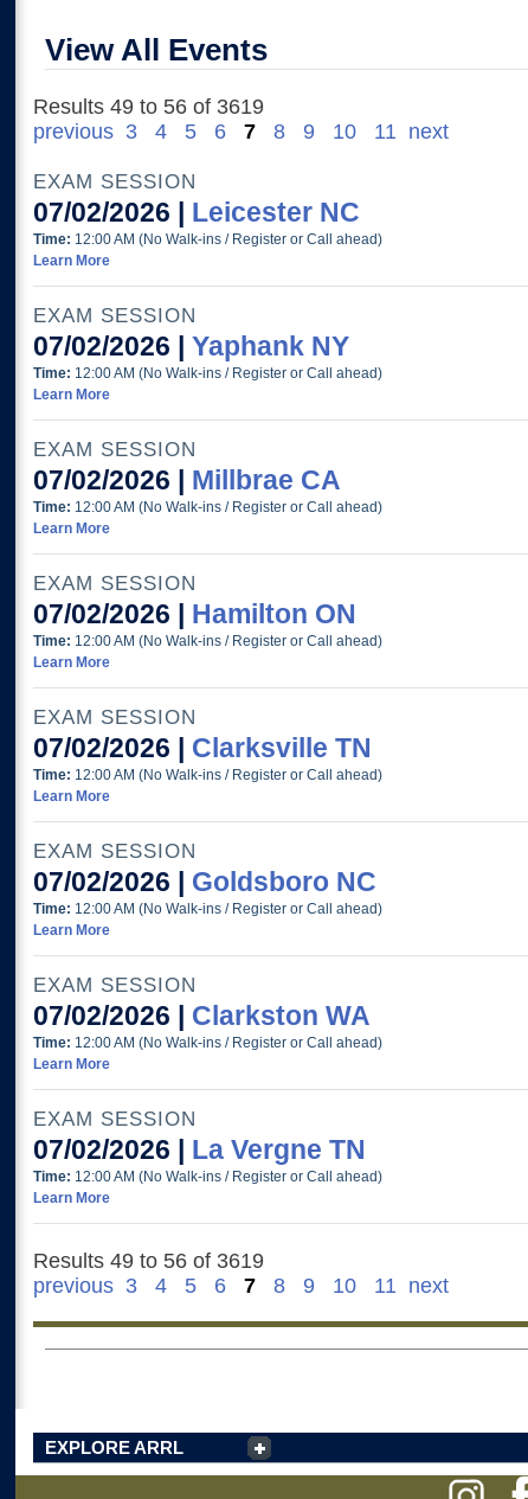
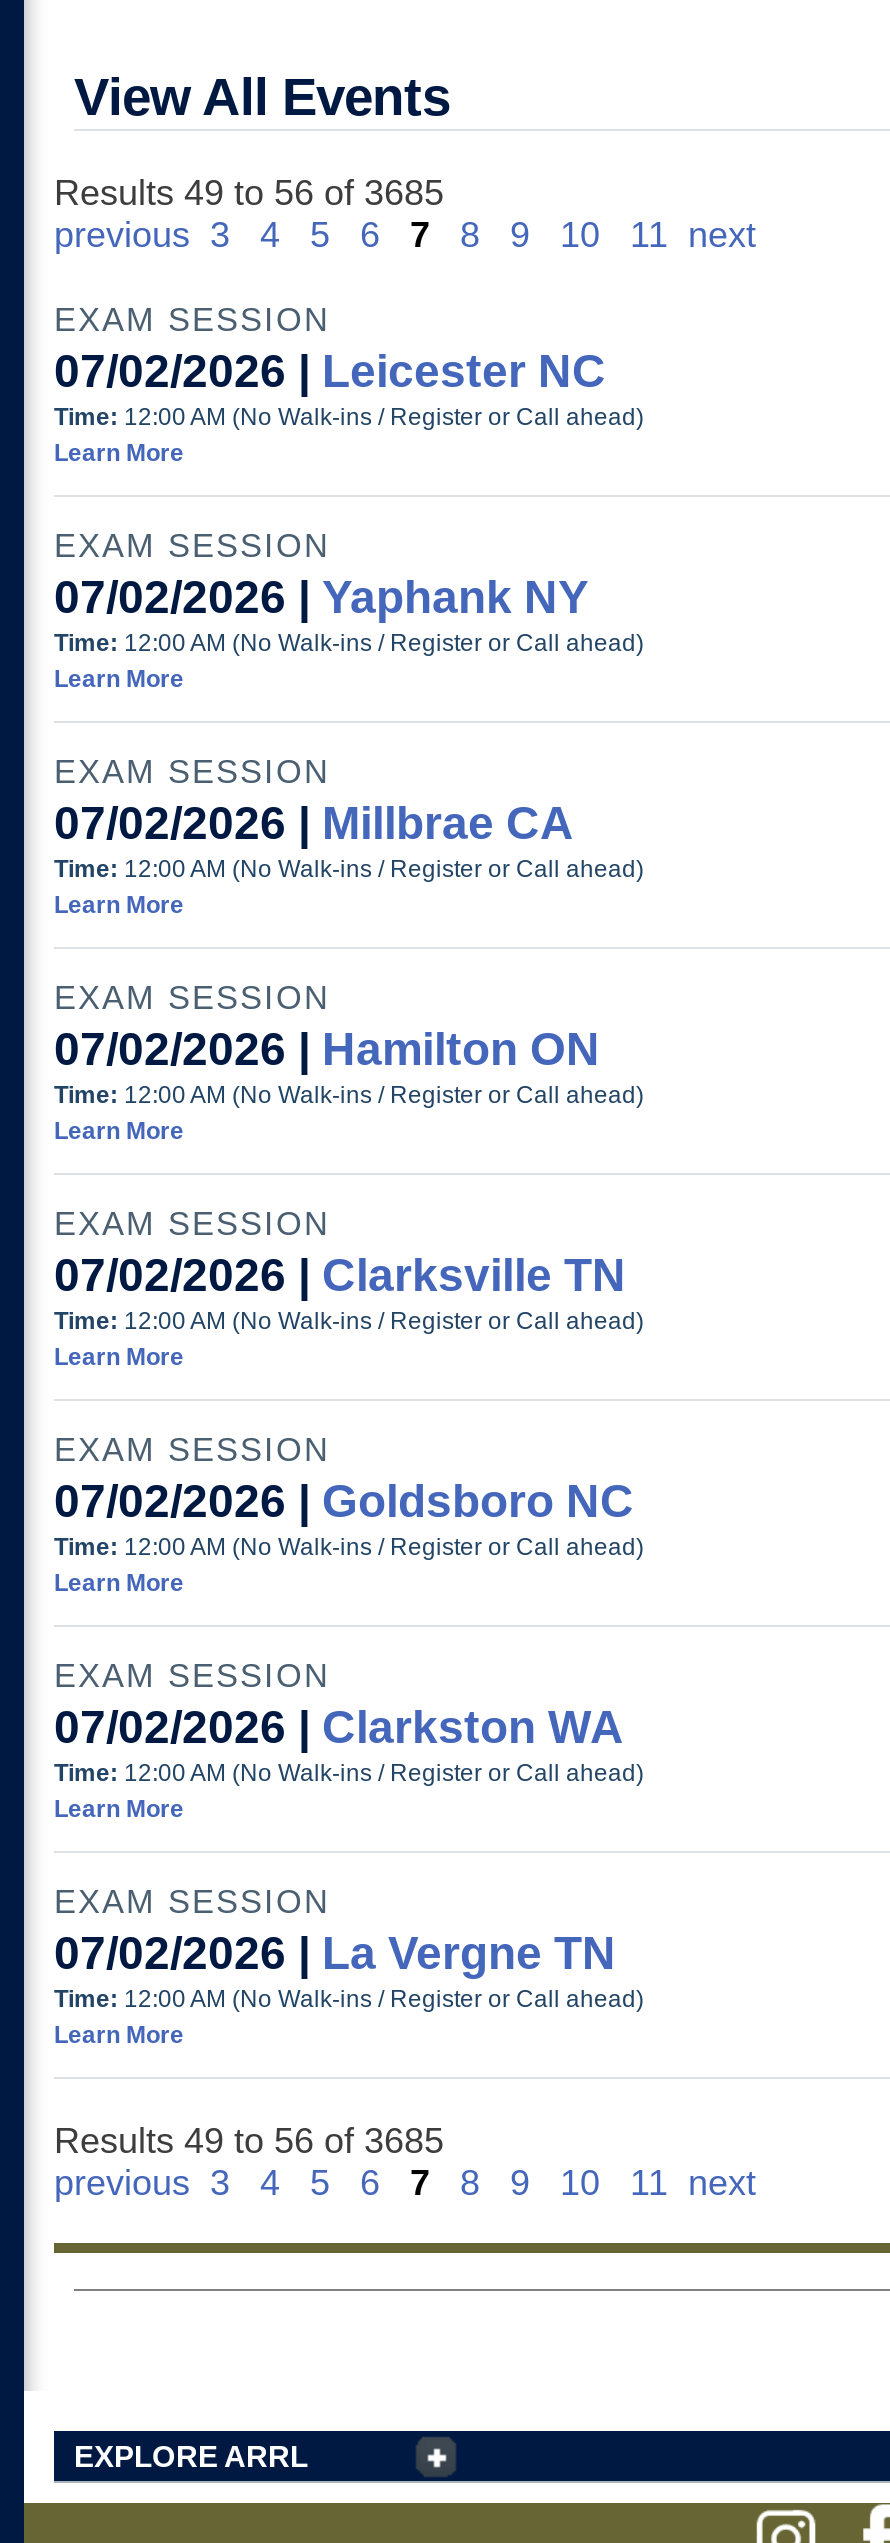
[33,94,264,118] Results 49 to 56 of 3619 -> [54,171,444,213] Results 49 to 56 of 3685
[33,1248,264,1273] Results 49 to 56 of 3619 -> [54,2119,444,2161] Results 49 to 56 of 3685

